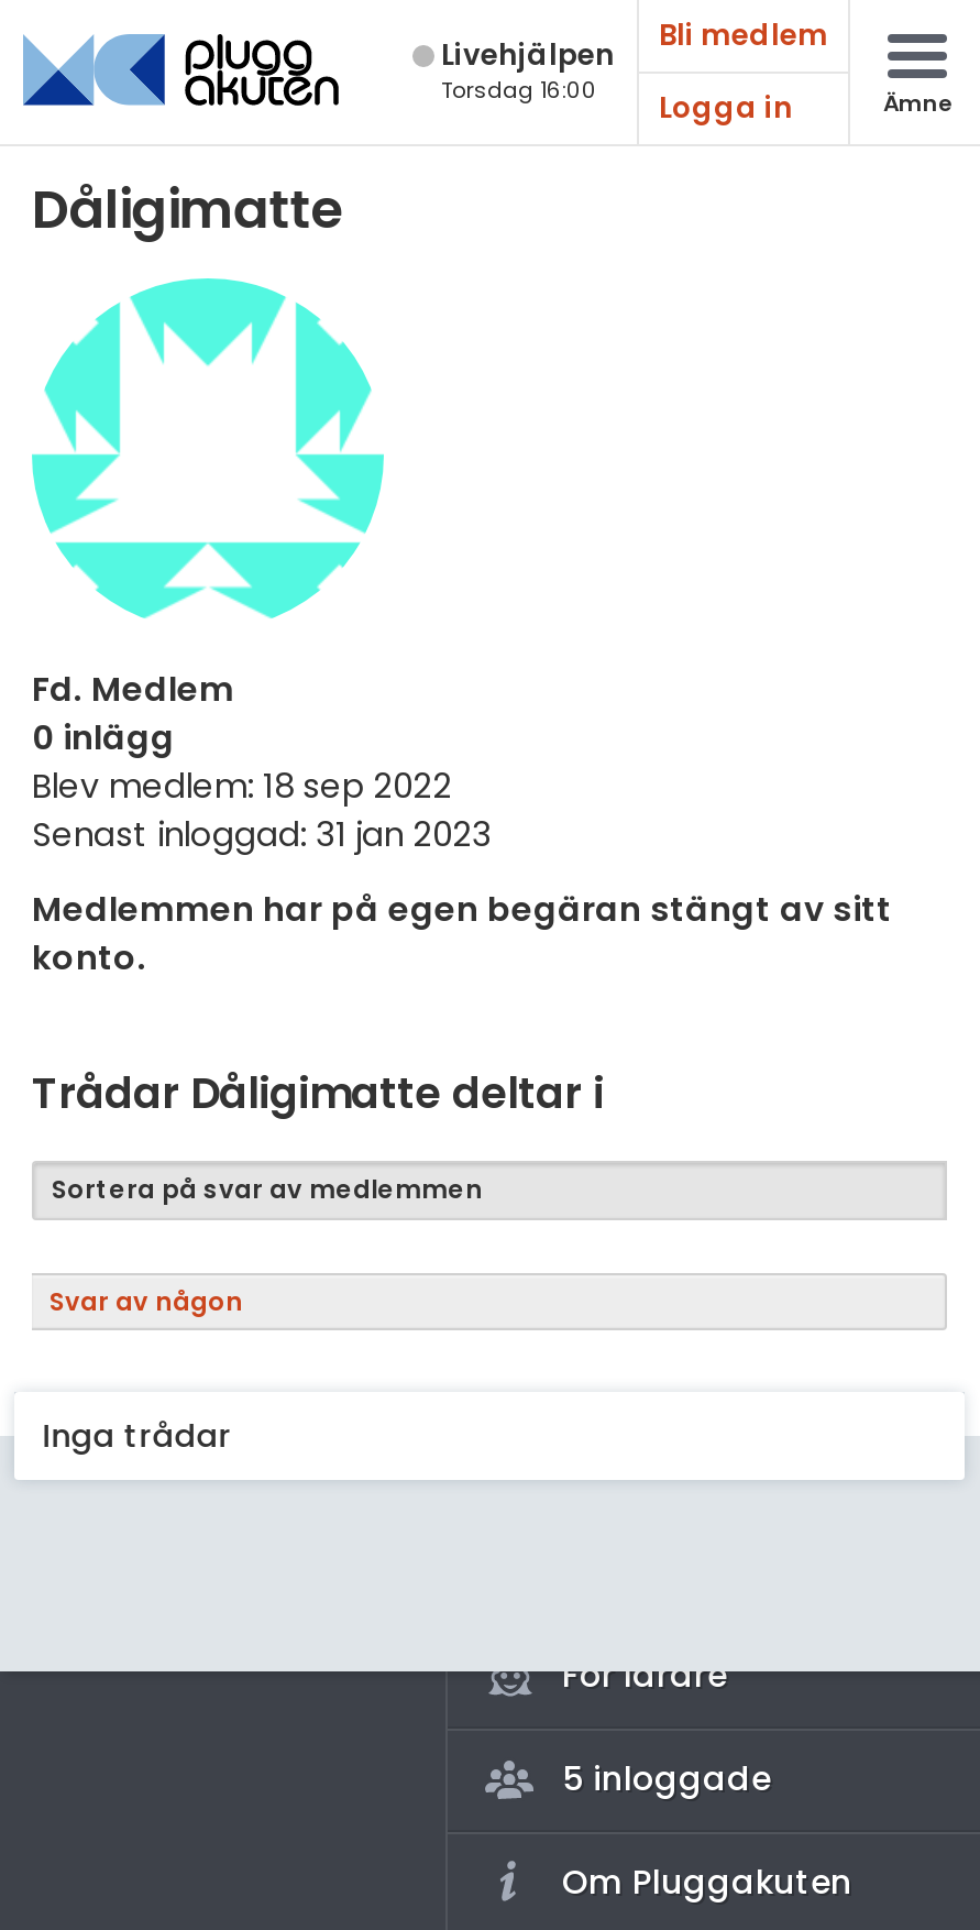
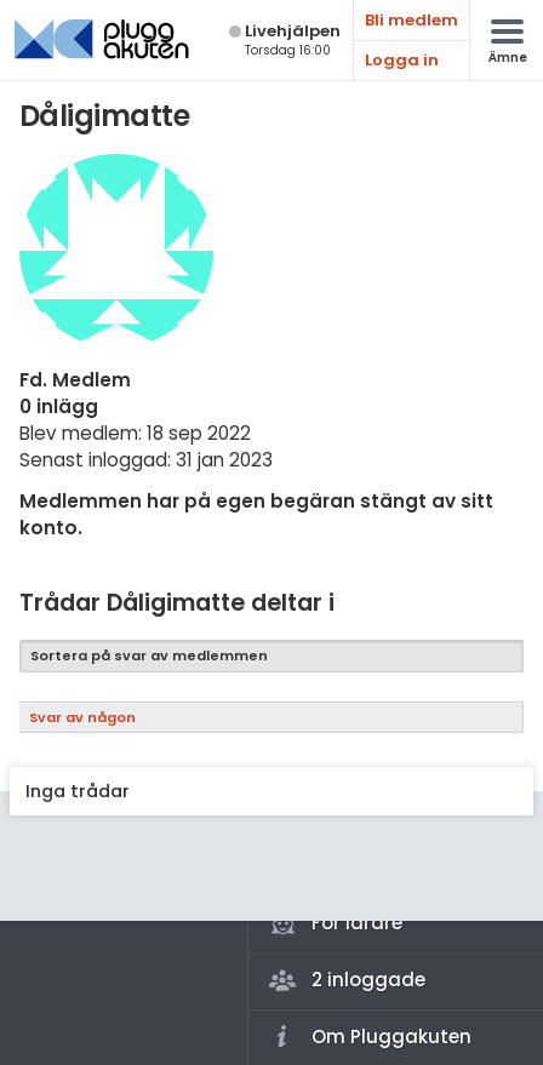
[562,1755,771,1801] 5 inloggade -> [311,967,425,992] 2 inloggade

